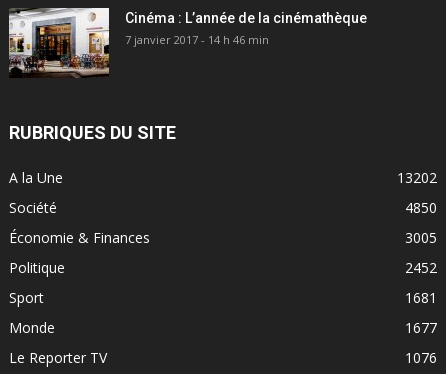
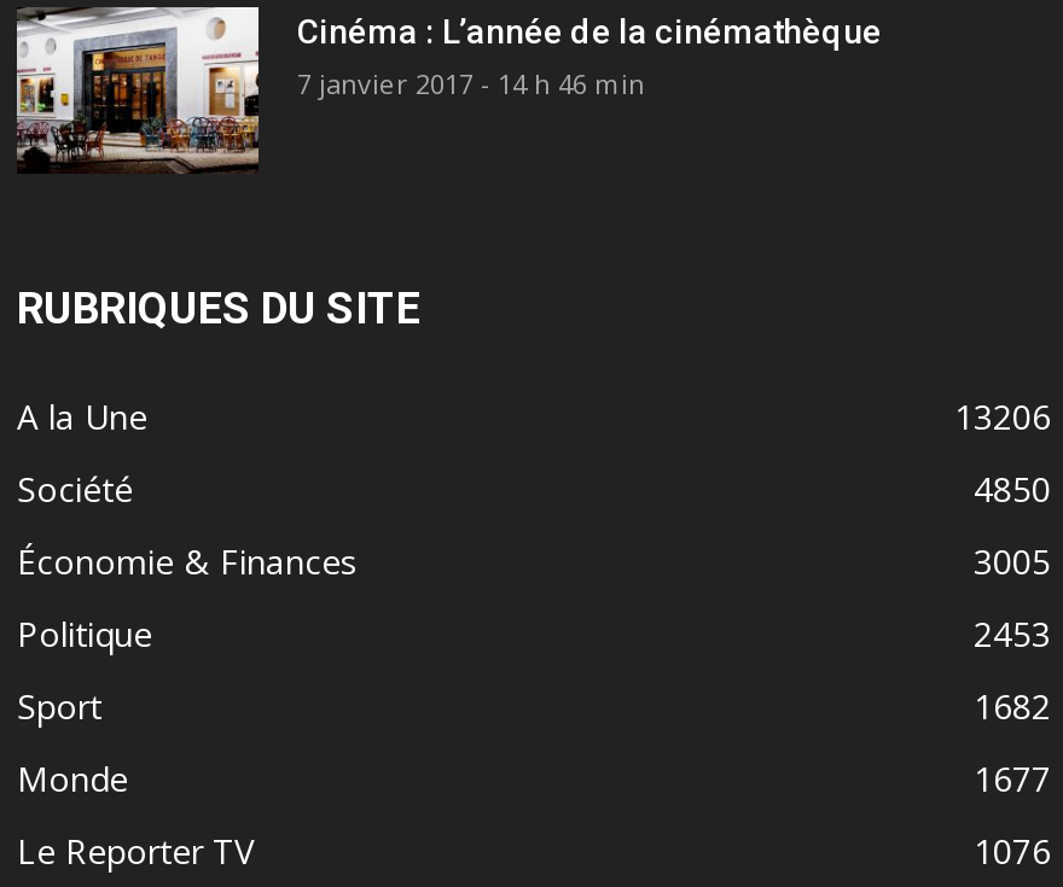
[397,168,437,187] 13202 -> [954,393,1051,439] 13206
[405,258,437,277] 2452 -> [974,610,1051,656] 2453
[405,288,437,307] 1681 -> [974,683,1051,729] 1682

